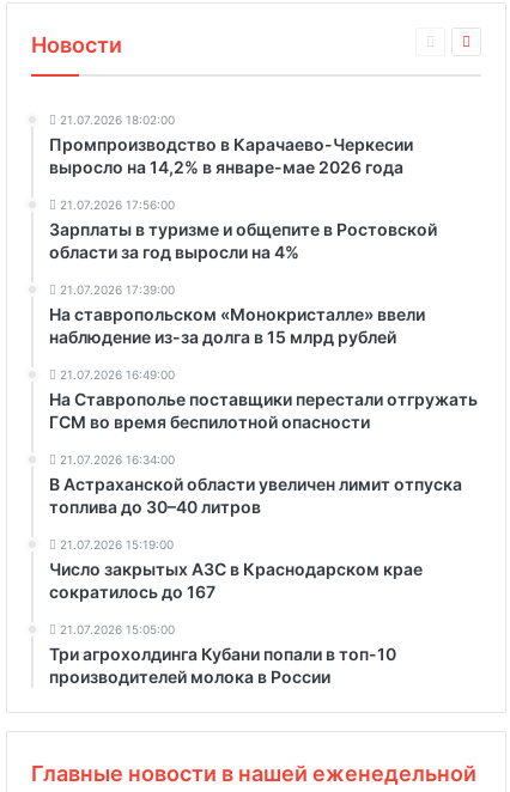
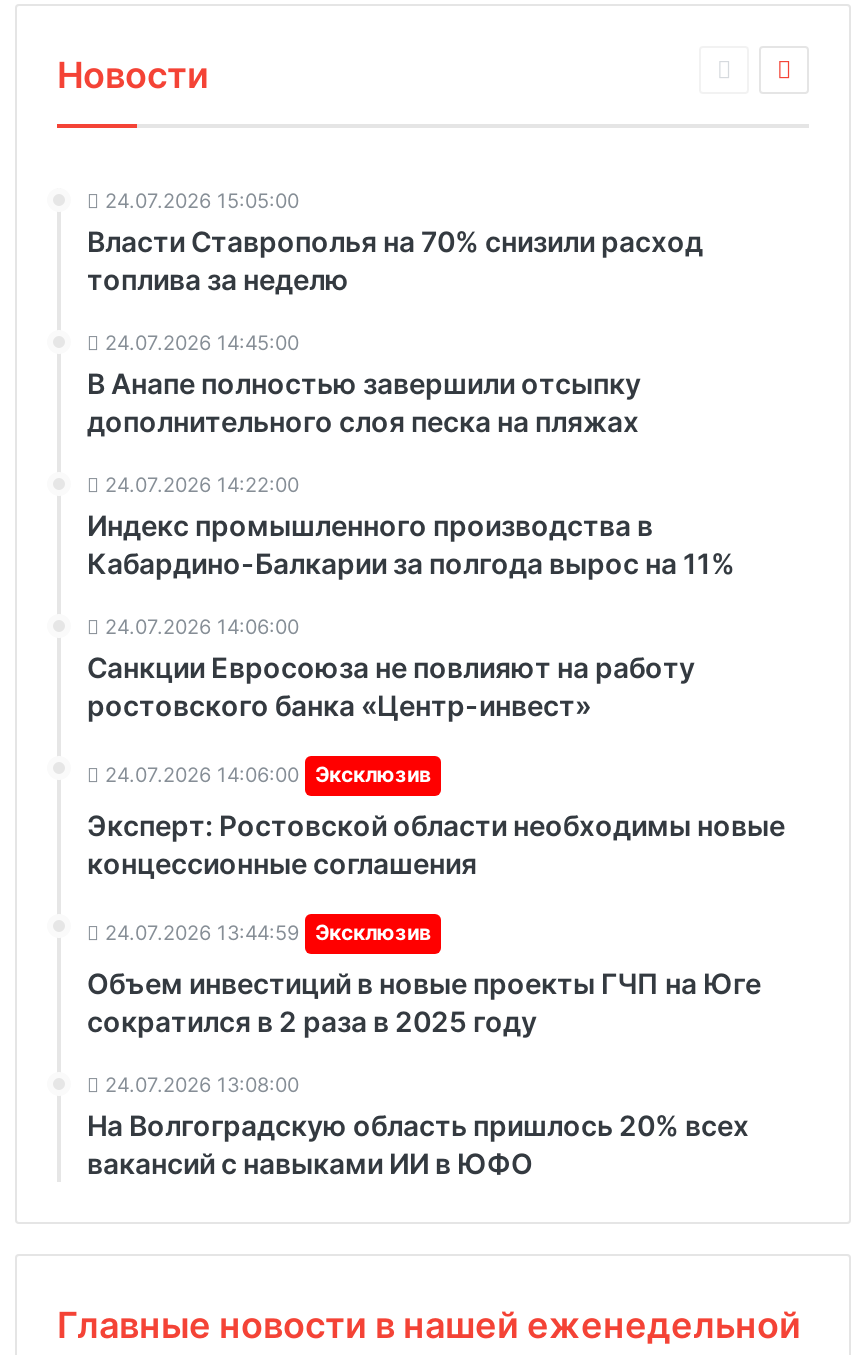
[49,112,478,686] 21.07.2026 18:02:00 | Промпроизводство в Карачаево-Черкесии | выросло на 14,2% в январе-мае 2026 года | 21.07.2026 17:56:00 | Зарплаты в туризме и общепите в Ростовской | области за год выросли на 4% | 21.07.2026 17:39:00 | На ставропольском «Монокристалле» ввели | наблюдение из-за долга в 15 млрд рублей | 21.07.2026 16:49:00 | На Ставрополье поставщики перестали отгружать | ГСМ во время беспилотной опасности | 21.07.2026 16:34:00 | В Астраханской области увеличен лимит отпуска | топлива до 30–40 литров | 21.07.2026 15:19:00 | Число закрытых АЗС в Краснодарском крае | сократилось до 167 | 21.07.2026 15:05:00 | Три агрохолдинга Кубани попали в топ-10 | производителей молока в России -> [87,187,785,1179] 24.07.2026 15:05:00 | Власти Ставрополья на 70% снизили расход | топлива за неделю | 24.07.2026 14:45:00 | В Анапе полностью завершили отсыпку | дополнительного слоя песка на пляжах | 24.07.2026 14:22:00 | Индекс промышленного производства в | Кабардино-Балкарии за полгода вырос на 11% | 24.07.2026 14:06:00 | Санкции Евросоюза не повлияют на работу | ростовского банка «Центр-инвест» | 24.07.2026 14:06:00 | Эксклюзив | Эксперт: Ростовской области необходимы новые | концессионные соглашения | 24.07.2026 13:44:59 | Эксклюзив | Объем инвестиций в новые проекты ГЧП на Юге | сократился в 2 раза в 2025 году | 24.07.2026 13:08:00 | На Волгоградскую область пришлось 20% всех | вакансий с навыками ИИ в ЮФО

